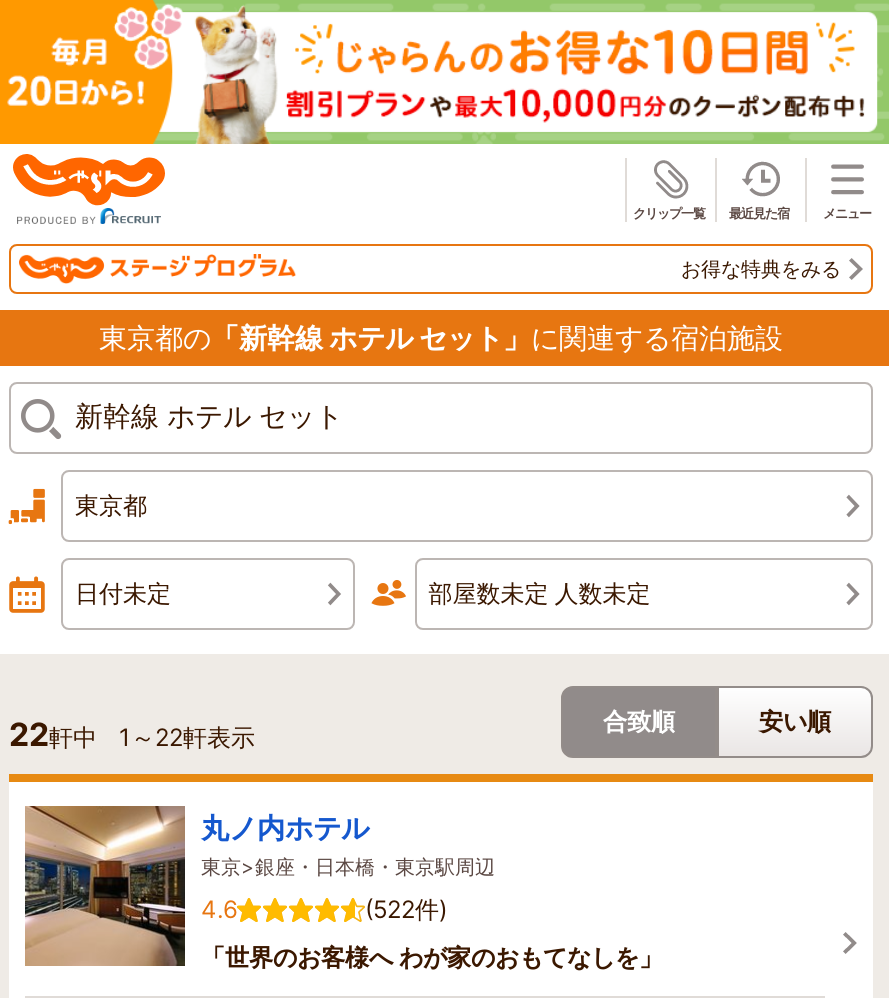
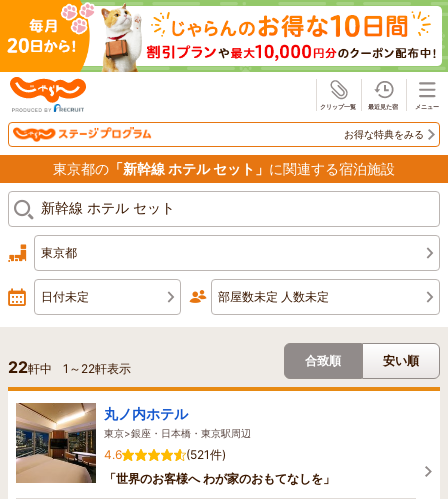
[365,893,447,923] (522件) -> [186,447,226,462] (521件)

